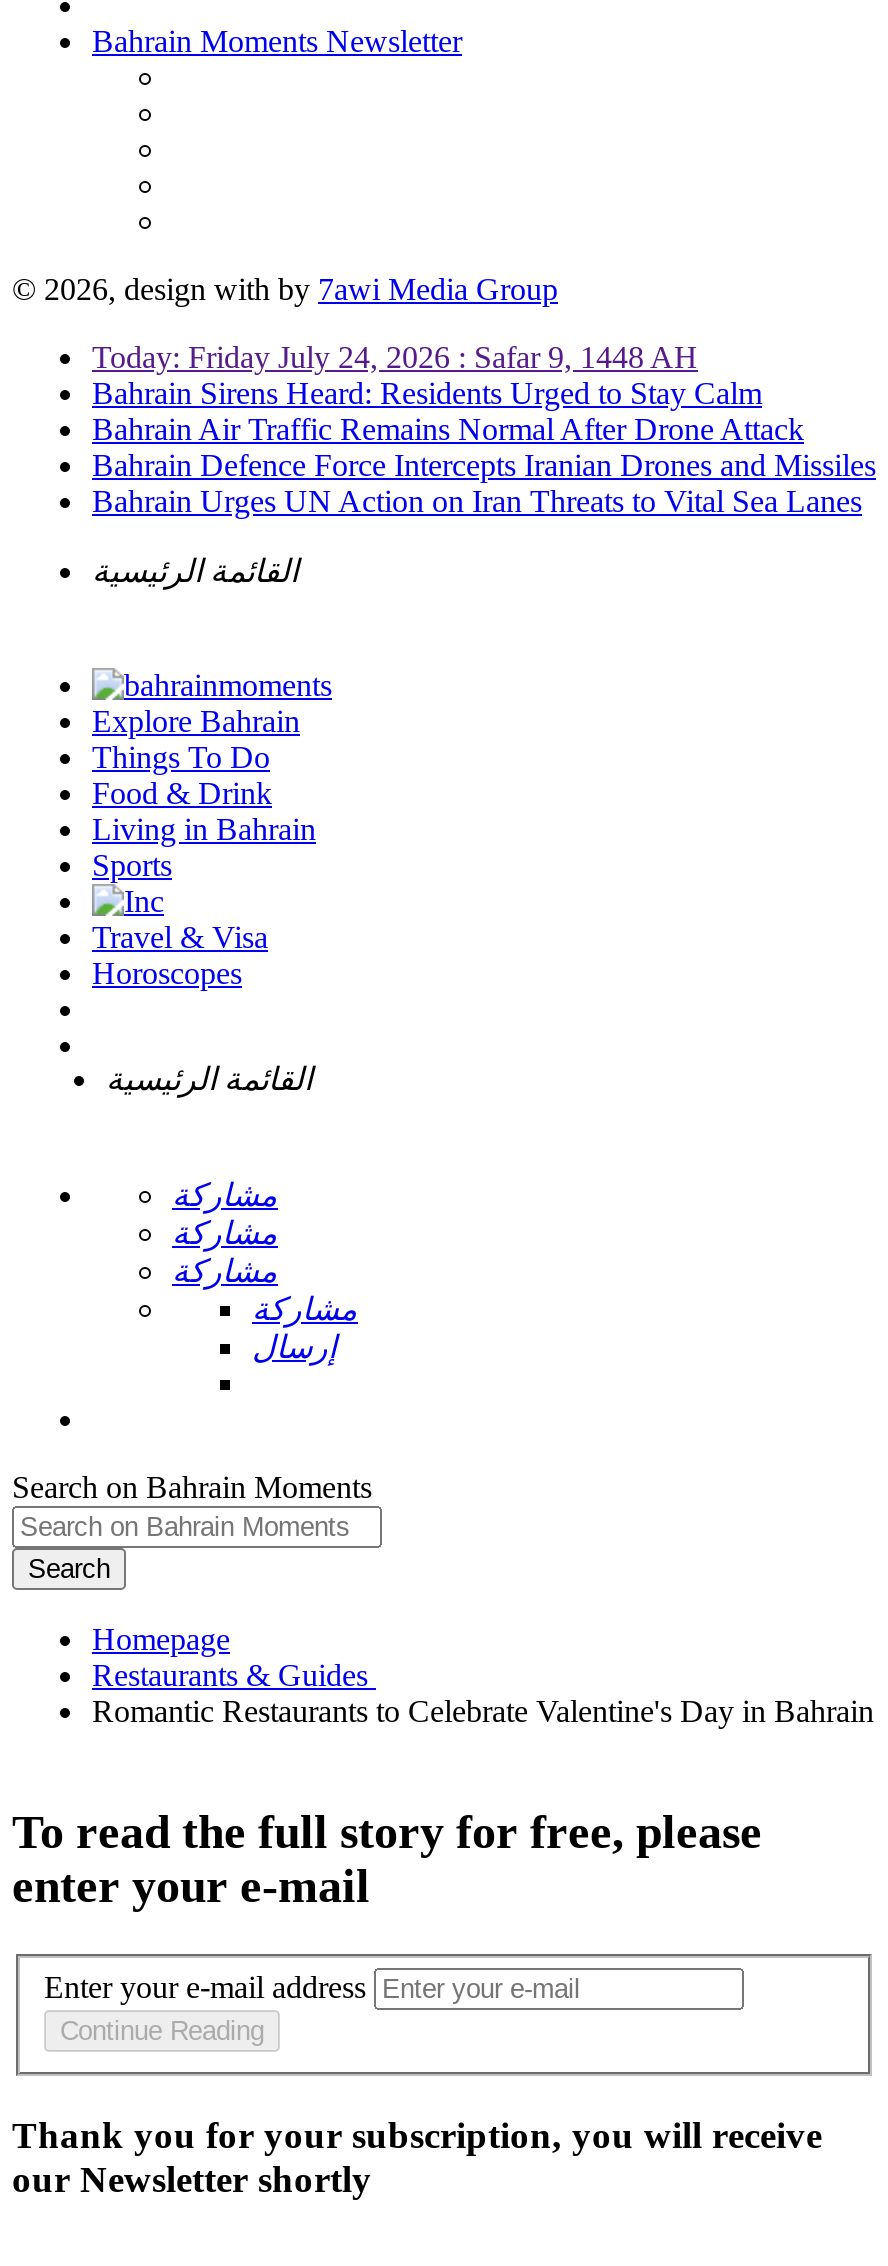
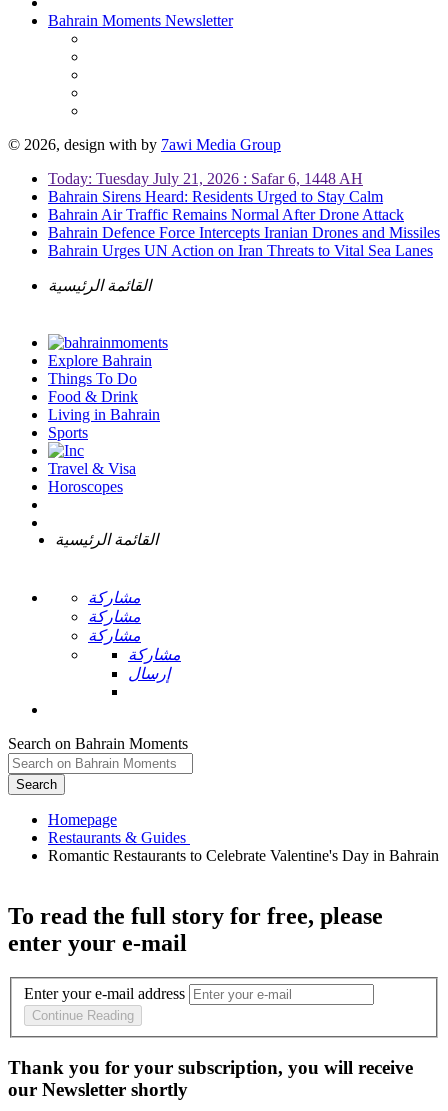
[92,340,698,374] Today: Friday July 24, 2026 : Safar 9, 1448 AH -> [48,170,363,187] Today: Tuesday July 21, 2026 : Safar 6, 1448 AH

